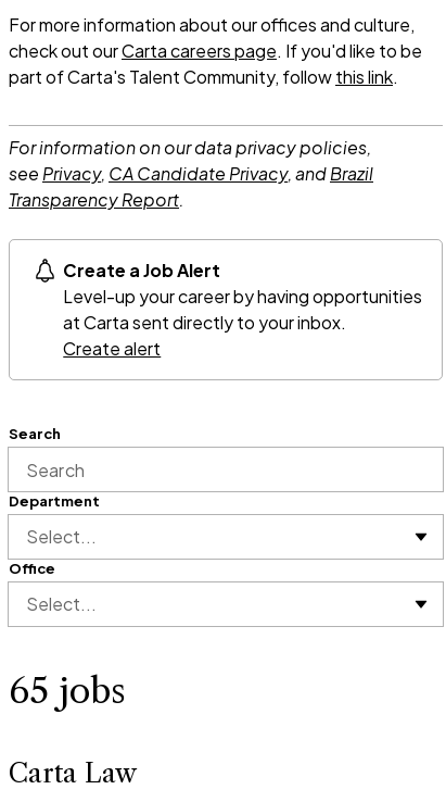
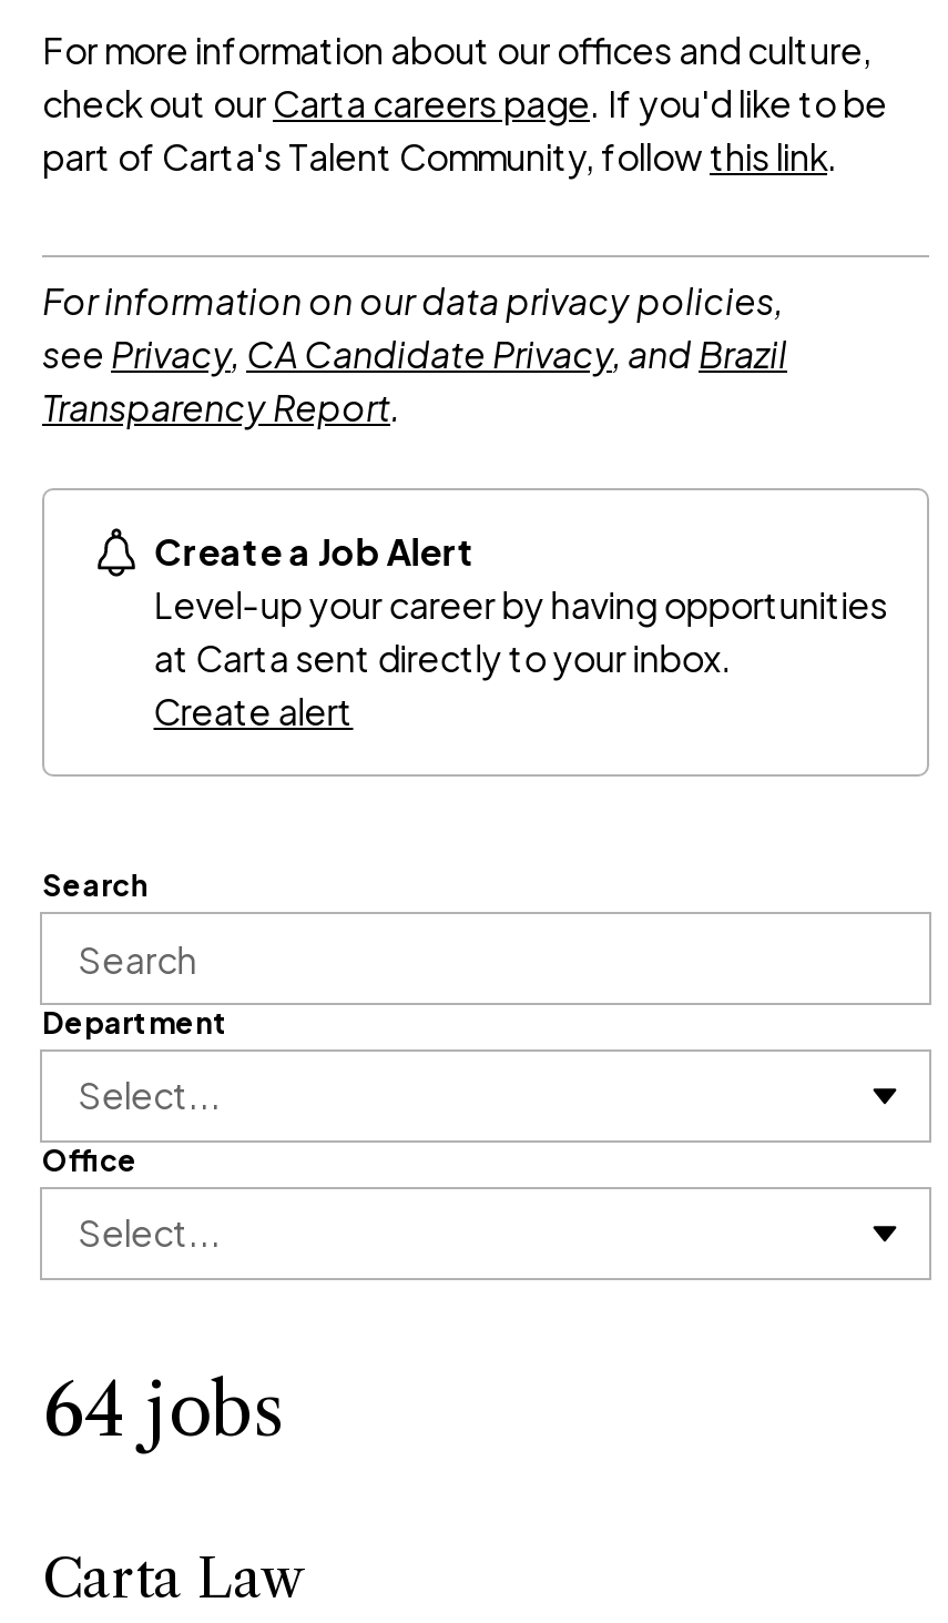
[9,669,126,712] 65 jobs -> [42,1367,284,1453] 64 jobs

